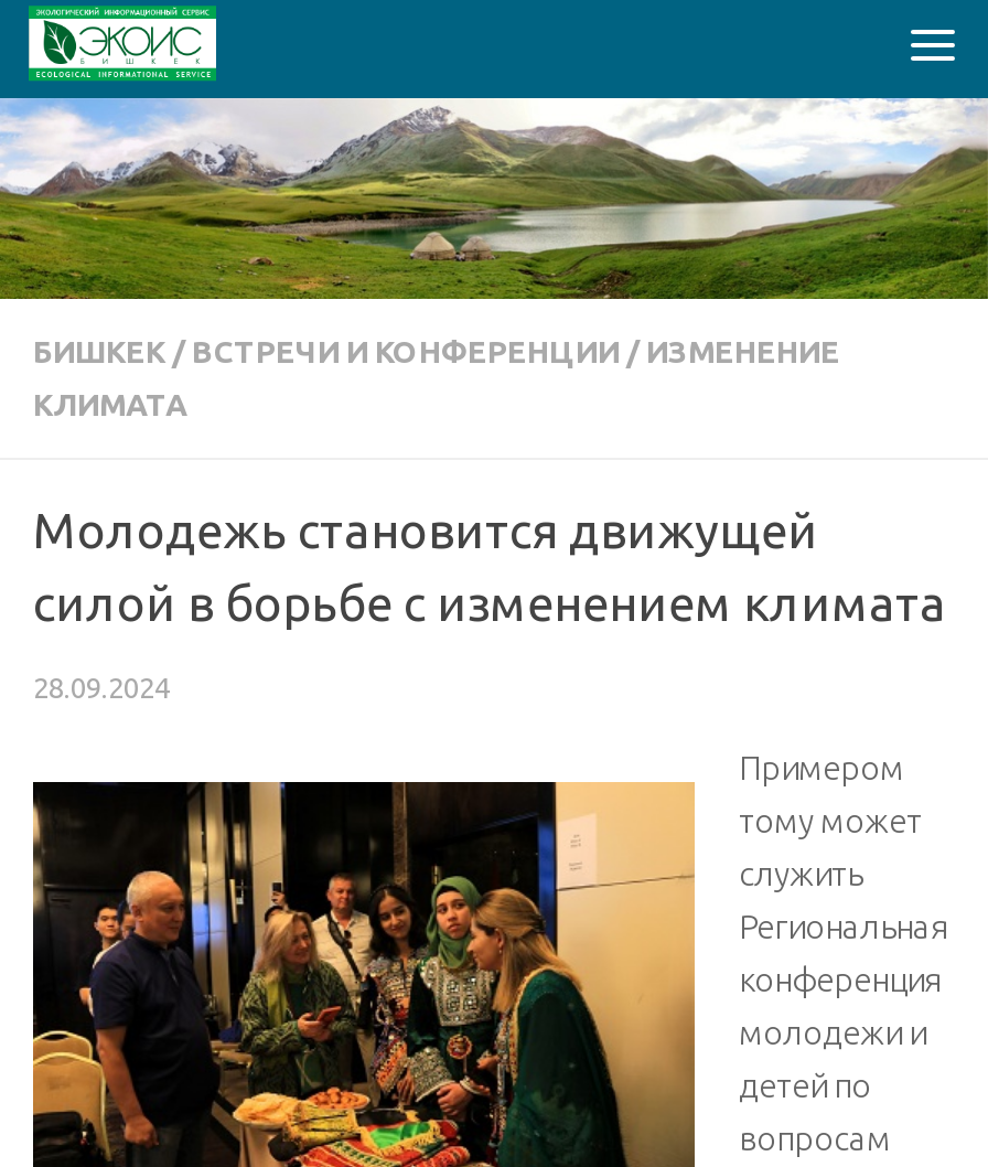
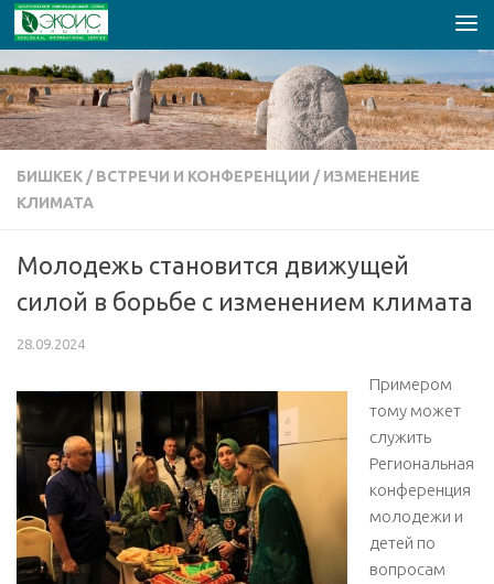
[7,96,981,301] [image] -> [3,48,491,150] [image]

